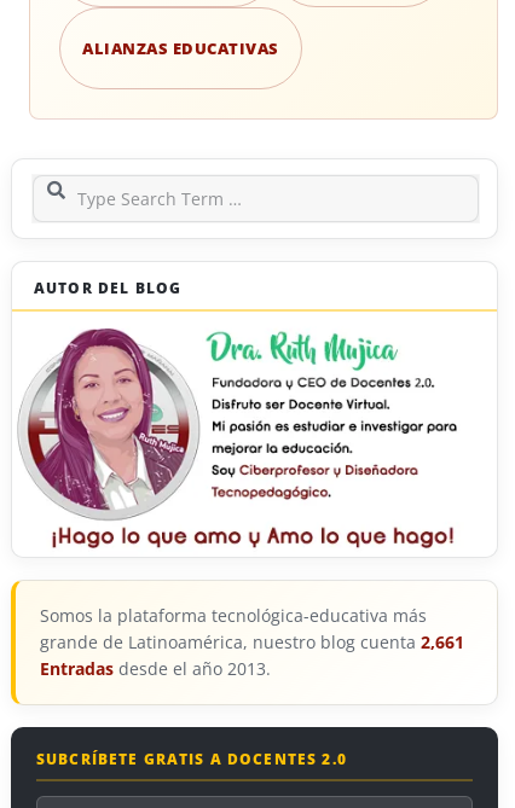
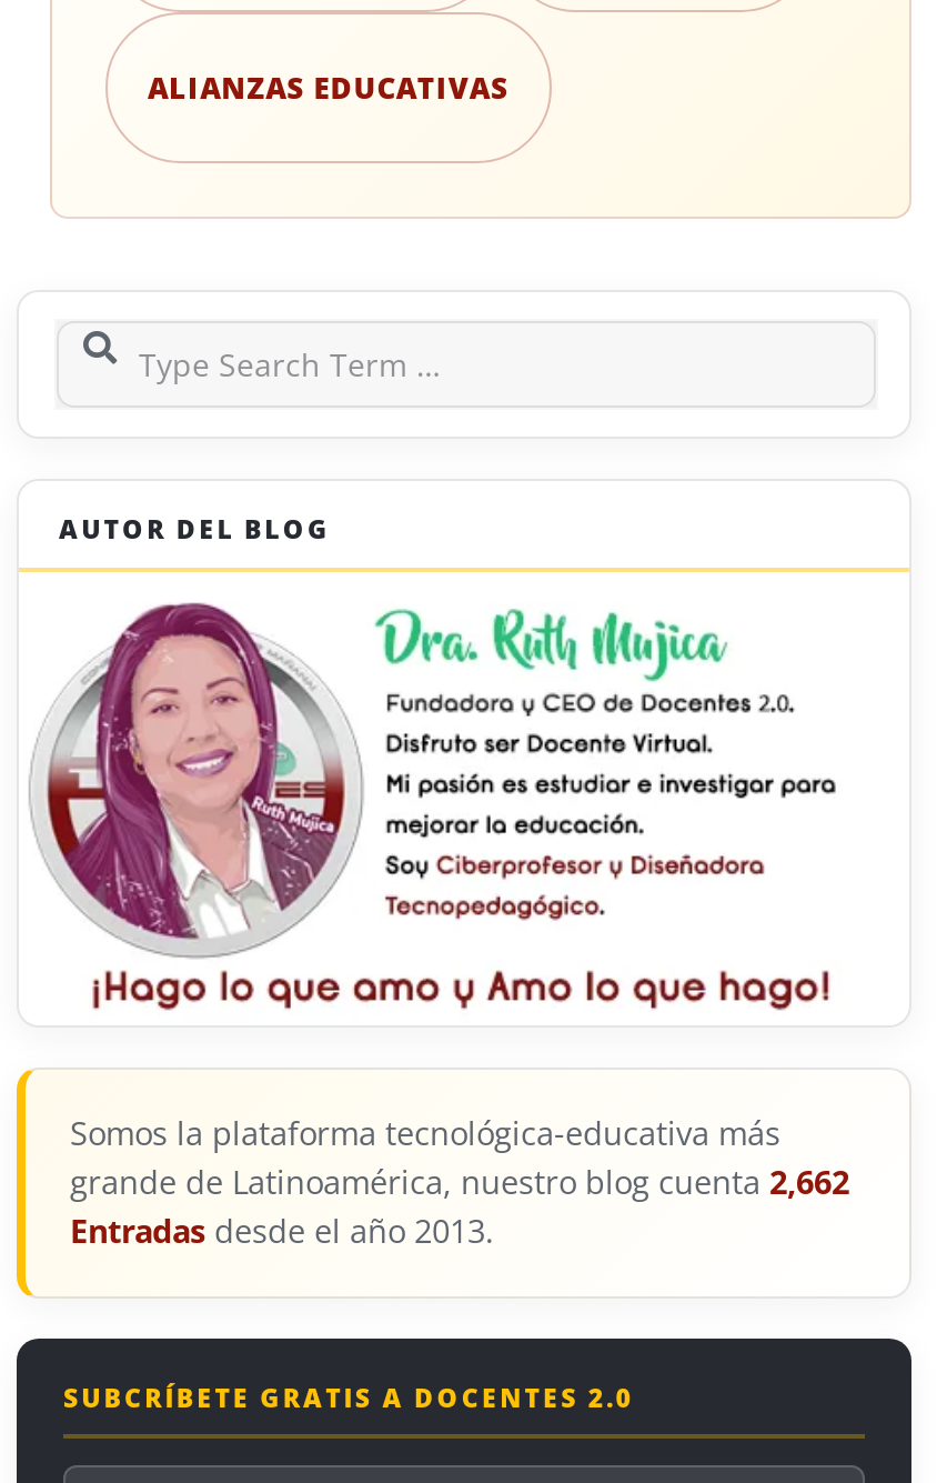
[40,631,464,654] grande de Latinoamérica, nuestro blog cuenta 2,661 -> [70,1160,849,1203] grande de Latinoamérica, nuestro blog cuenta 2,662

